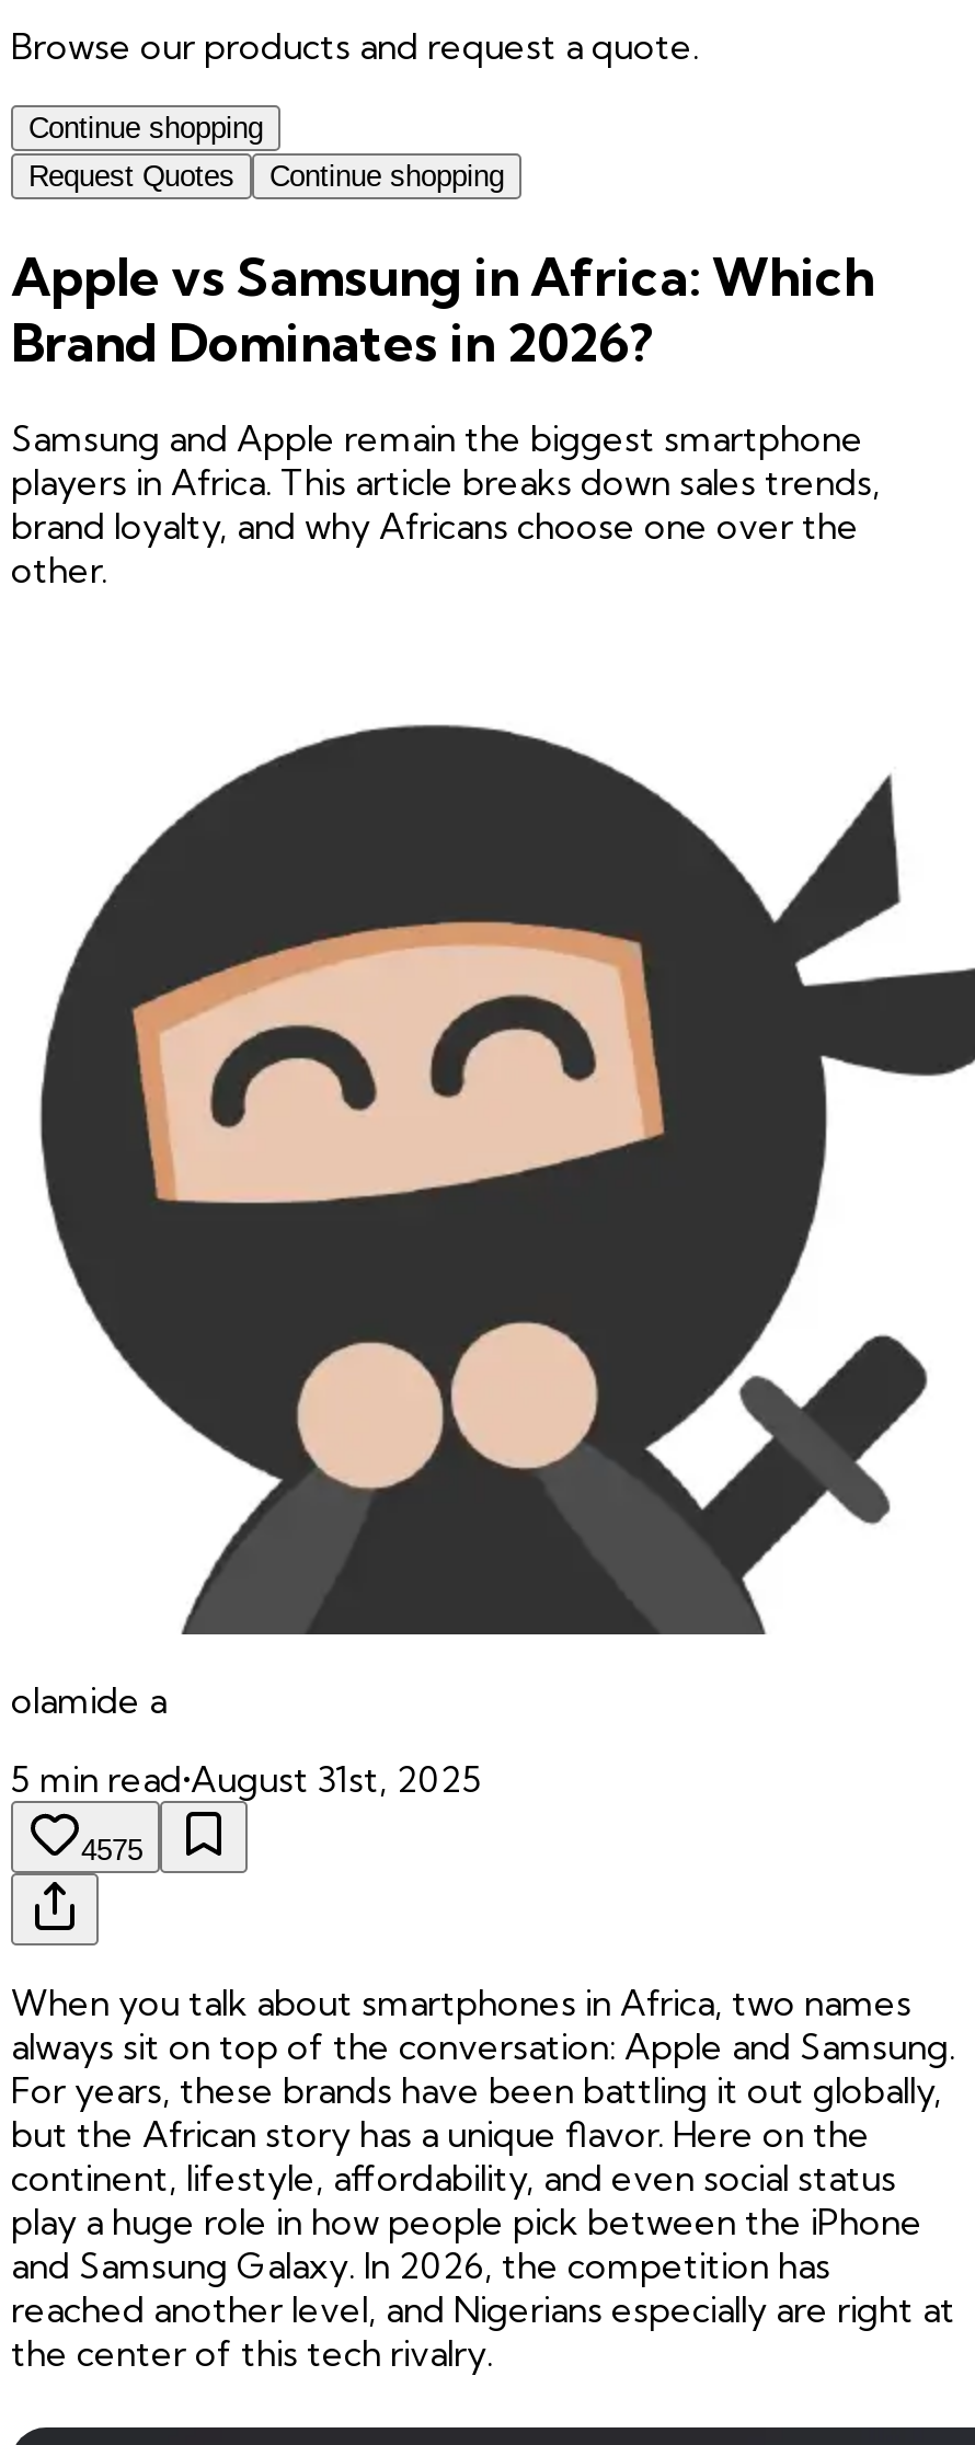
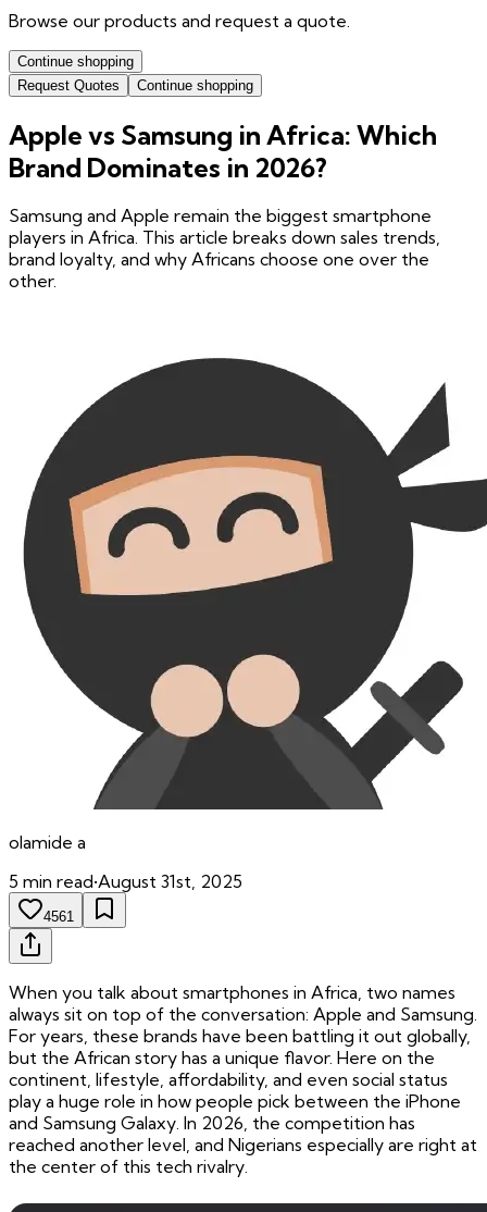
[81,1835,142,1867] 4575 -> [43,909,74,925] 4561

